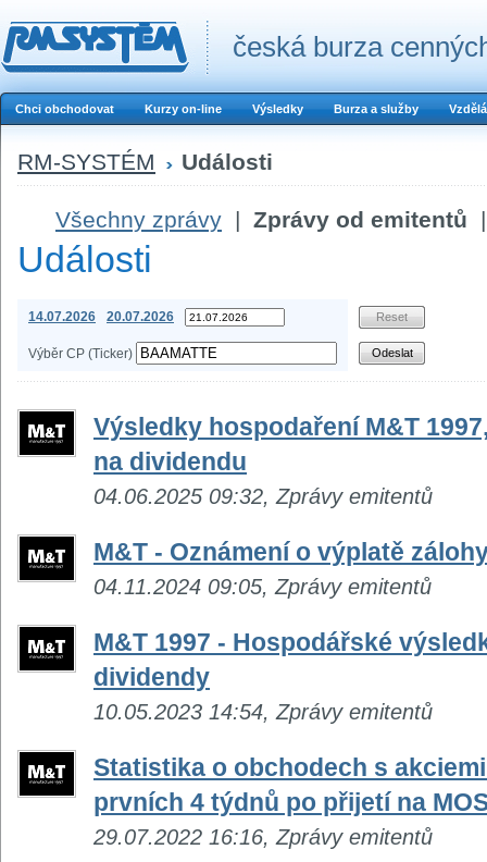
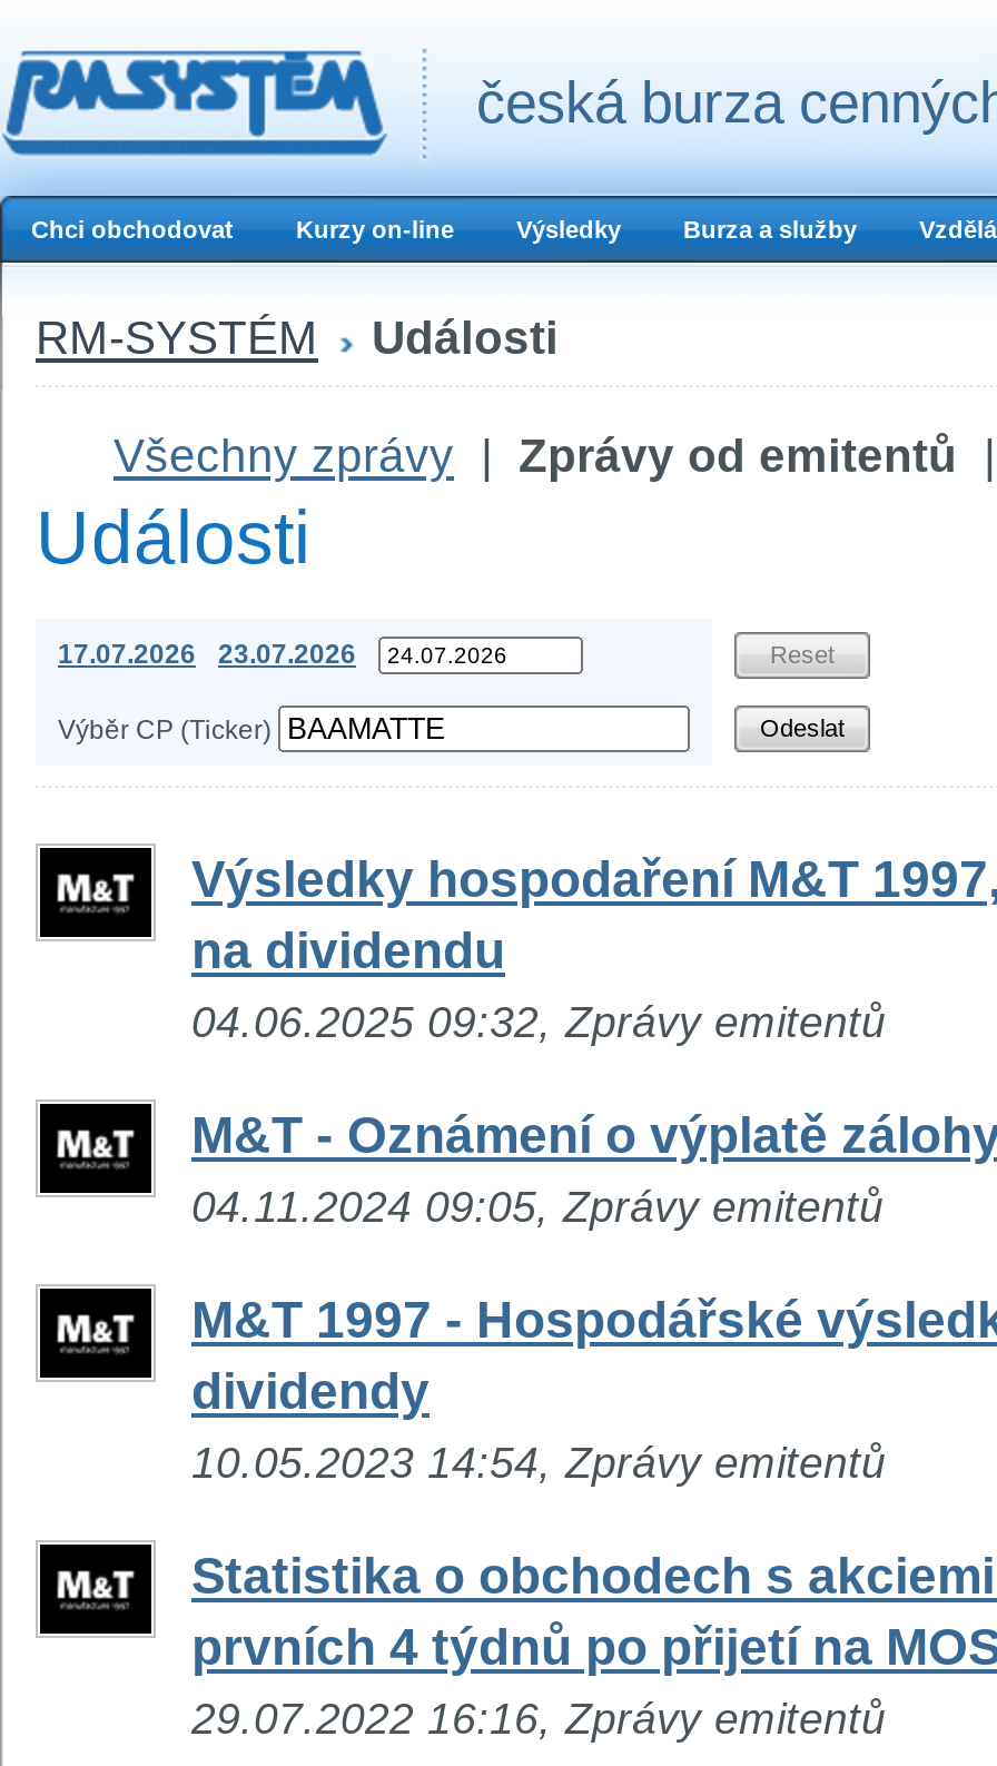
[28,309,96,324] 14.07.2026 -> [58,638,196,669] 17.07.2026
[107,309,174,324] 20.07.2026 -> [218,638,356,669] 23.07.2026

